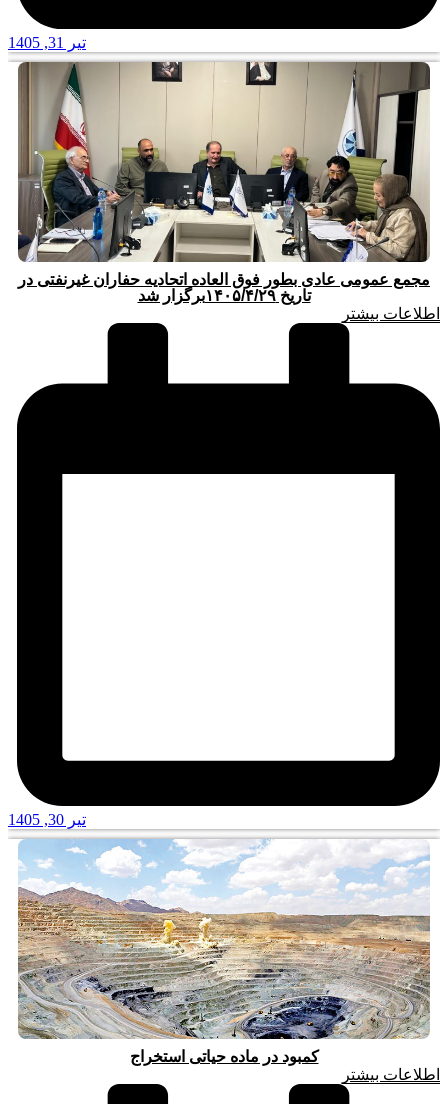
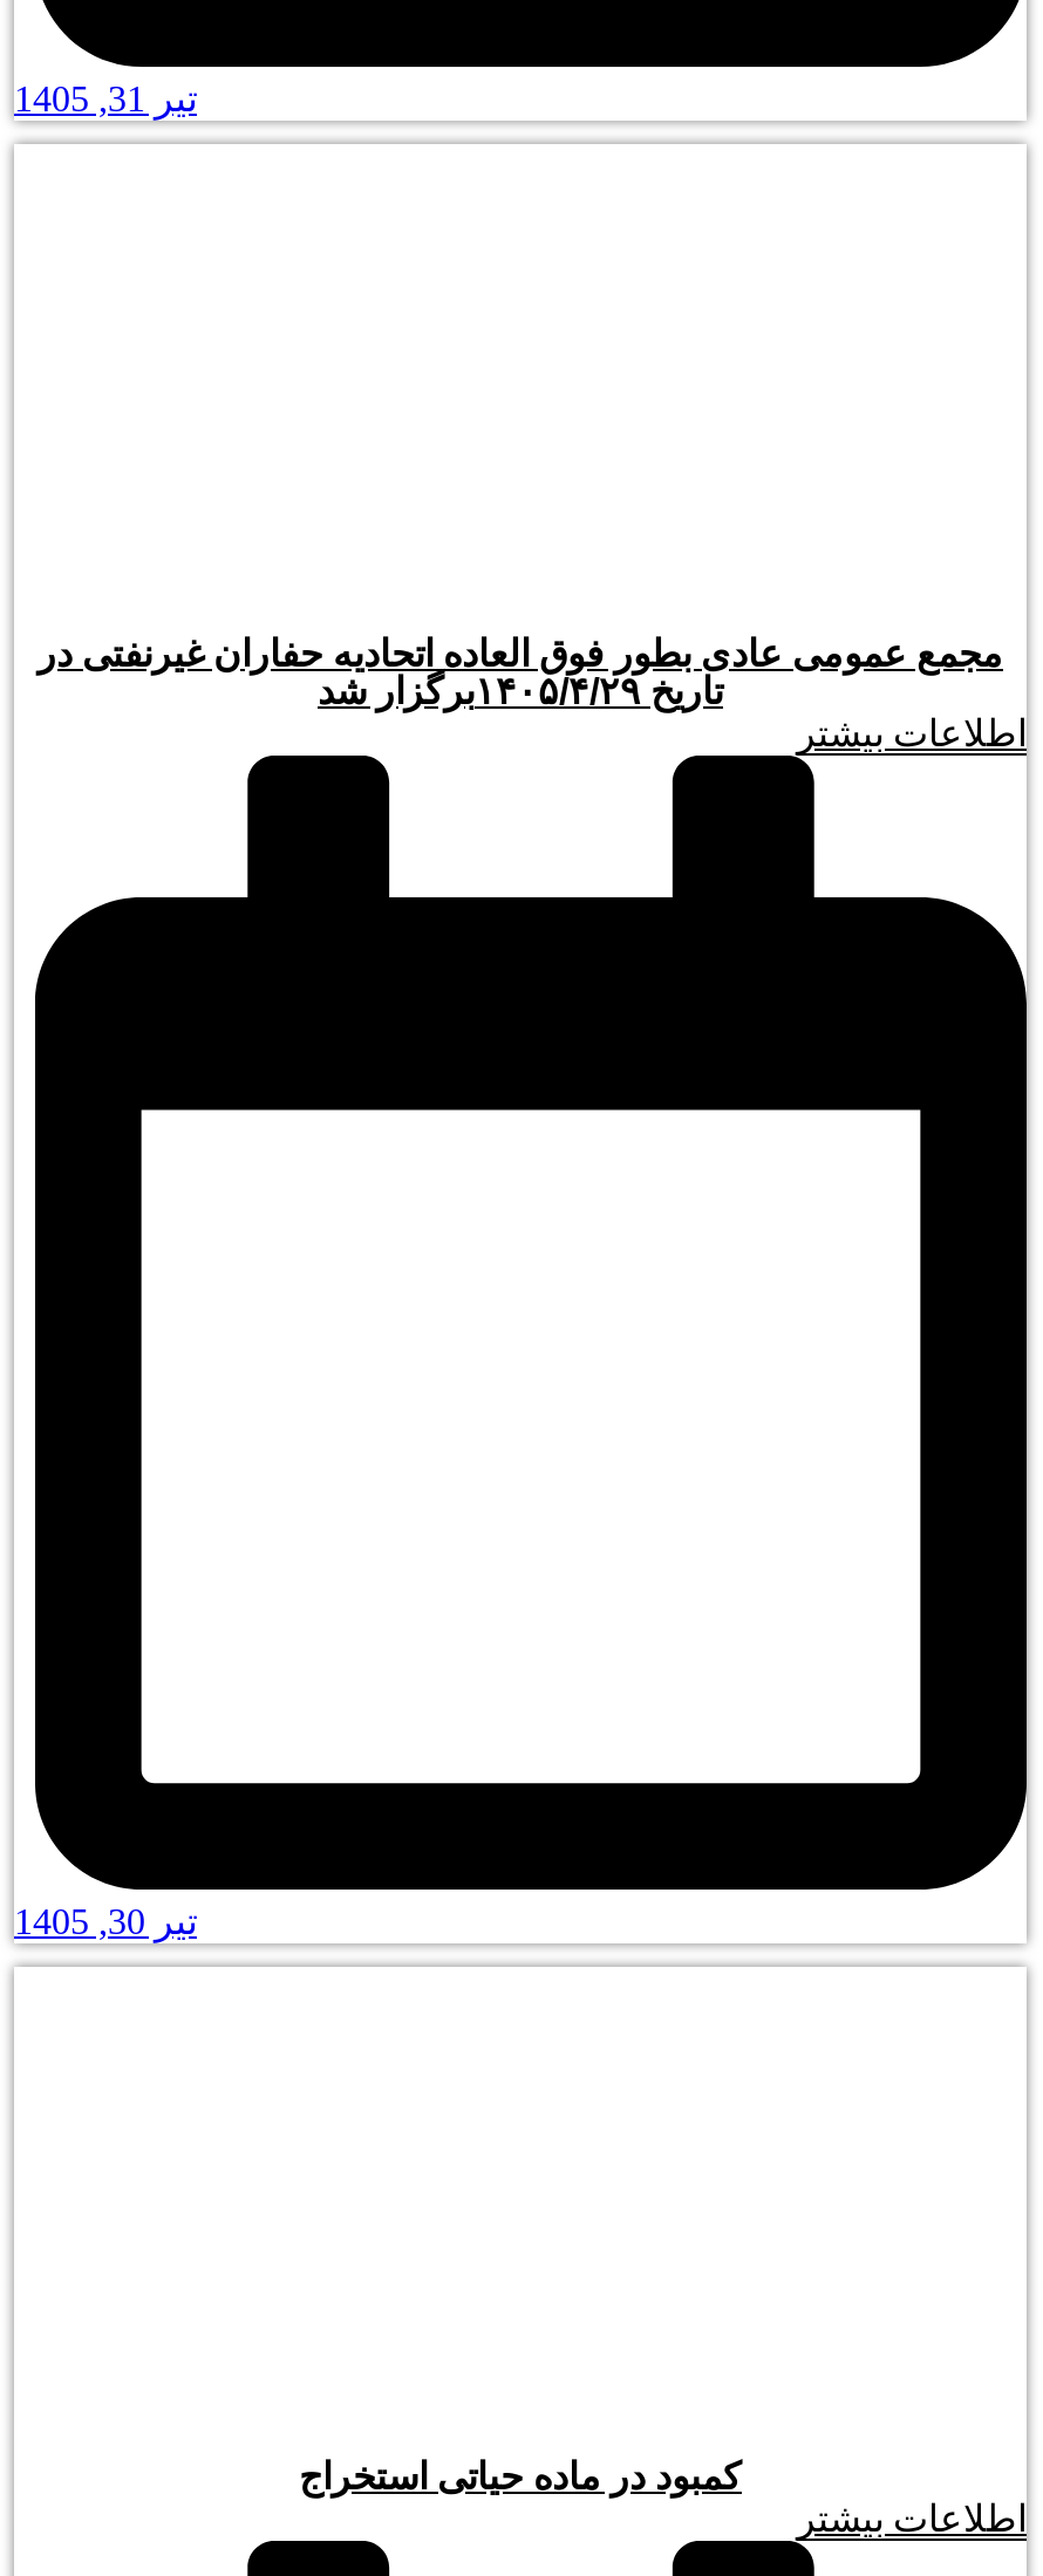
[17,61,431,263] [image] -> none
[17,839,431,1040] [image] -> none

